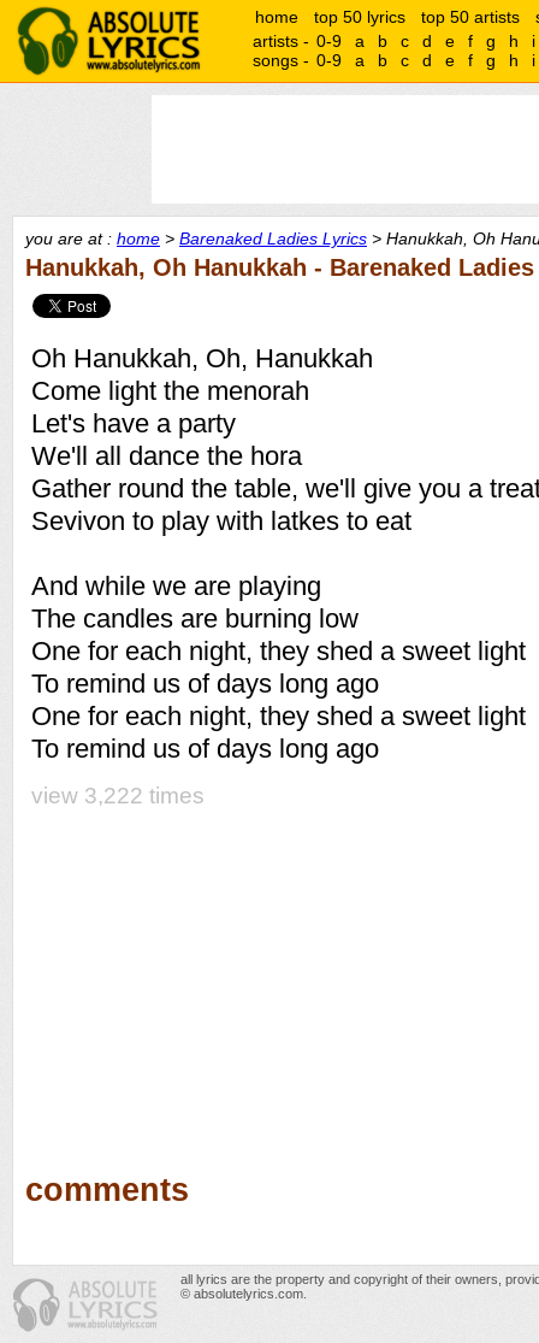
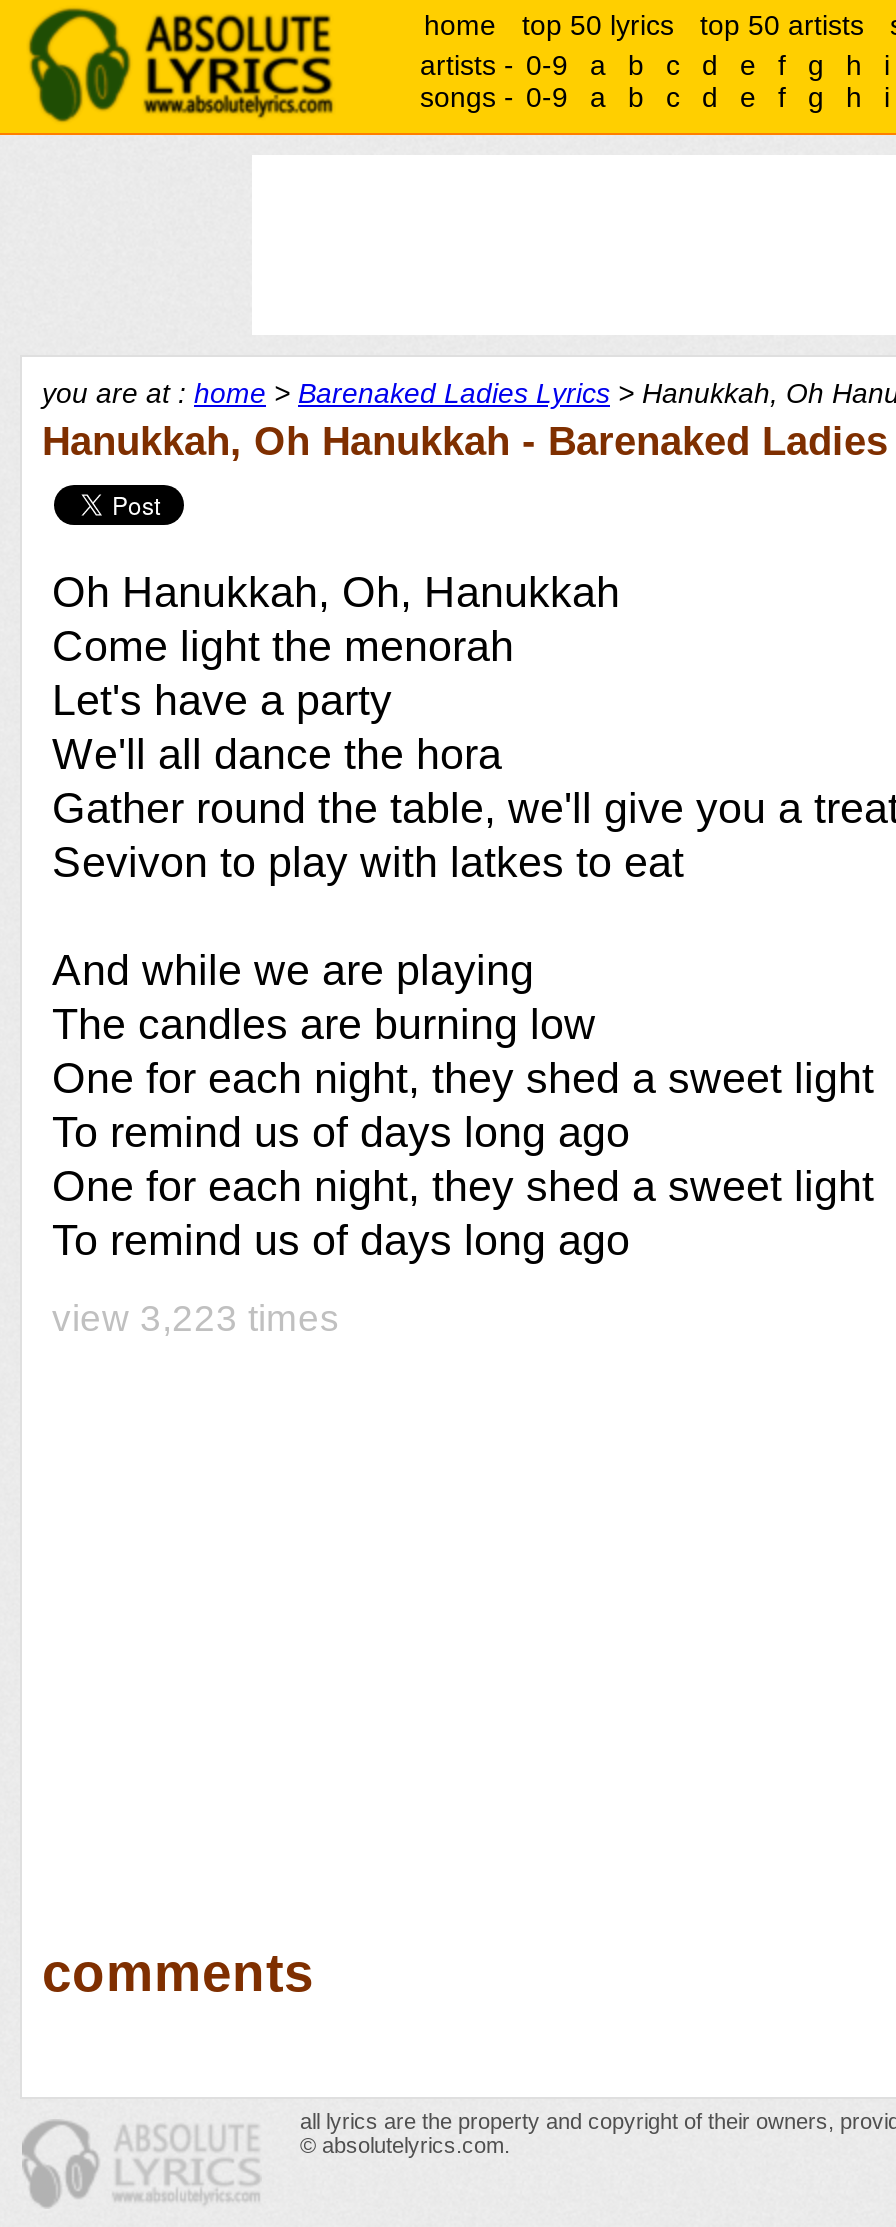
[31,783,205,808] view 3,222 times -> [52,1297,340,1339] view 3,223 times

